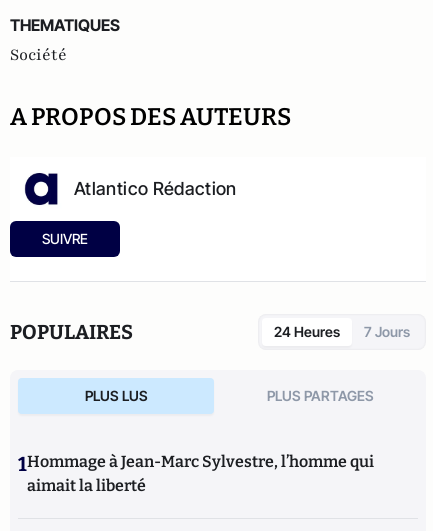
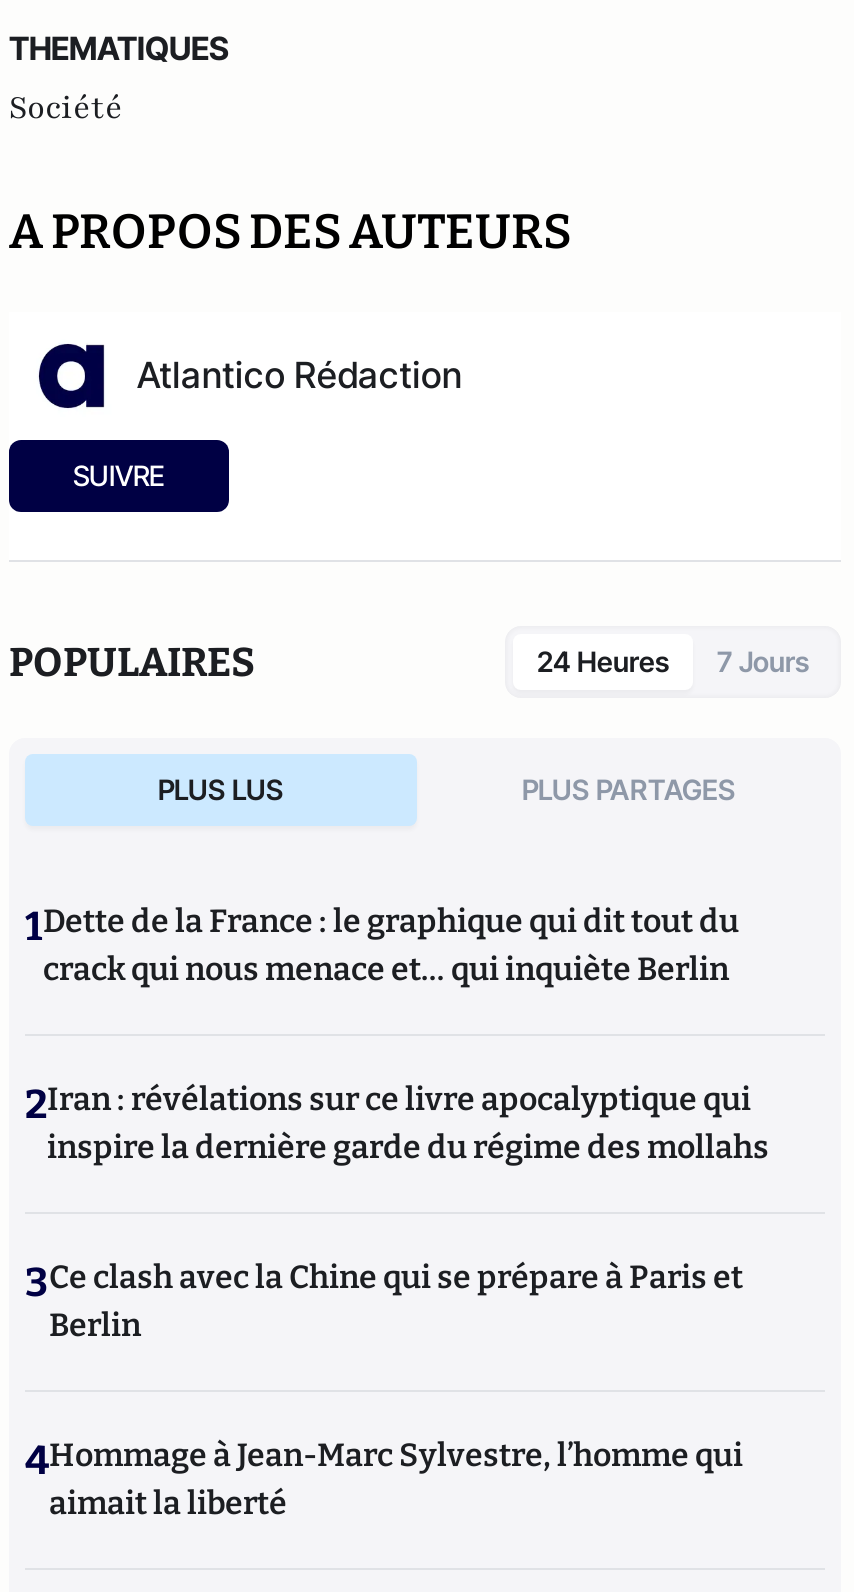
[18,452,374,476] 1Hommage à Jean-Marc Sylvestre, l’homme qui -> [25,901,769,1483] 1Dette de la France : le graphique qui dit tout du | crack qui nous menace et… qui inquiète Berlin | 2Iran : révélations sur ce livre apocalyptique qui | inspire la dernière garde du régime des mollahs | 3Ce clash avec la Chine qui se prépare à Paris et | Berlin | 4Hommage à Jean-Marc Sylvestre, l’homme qui

